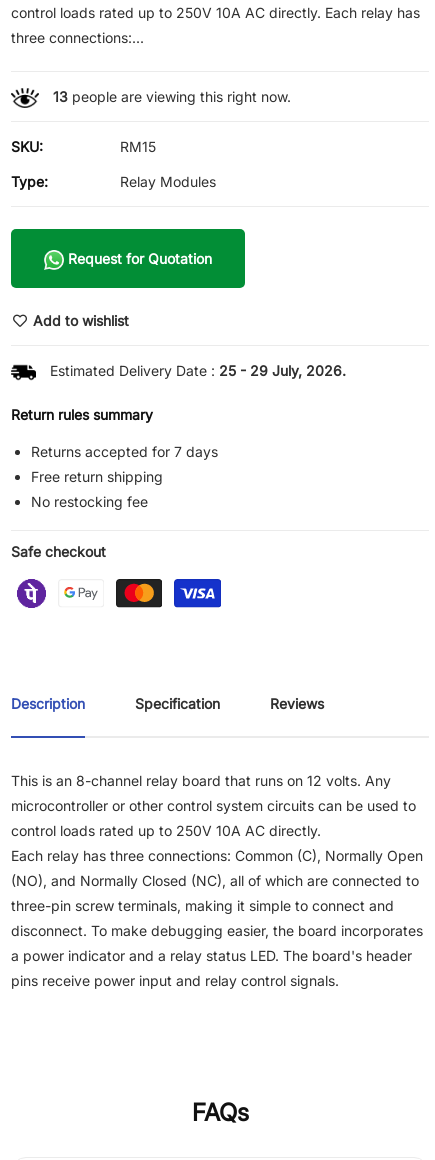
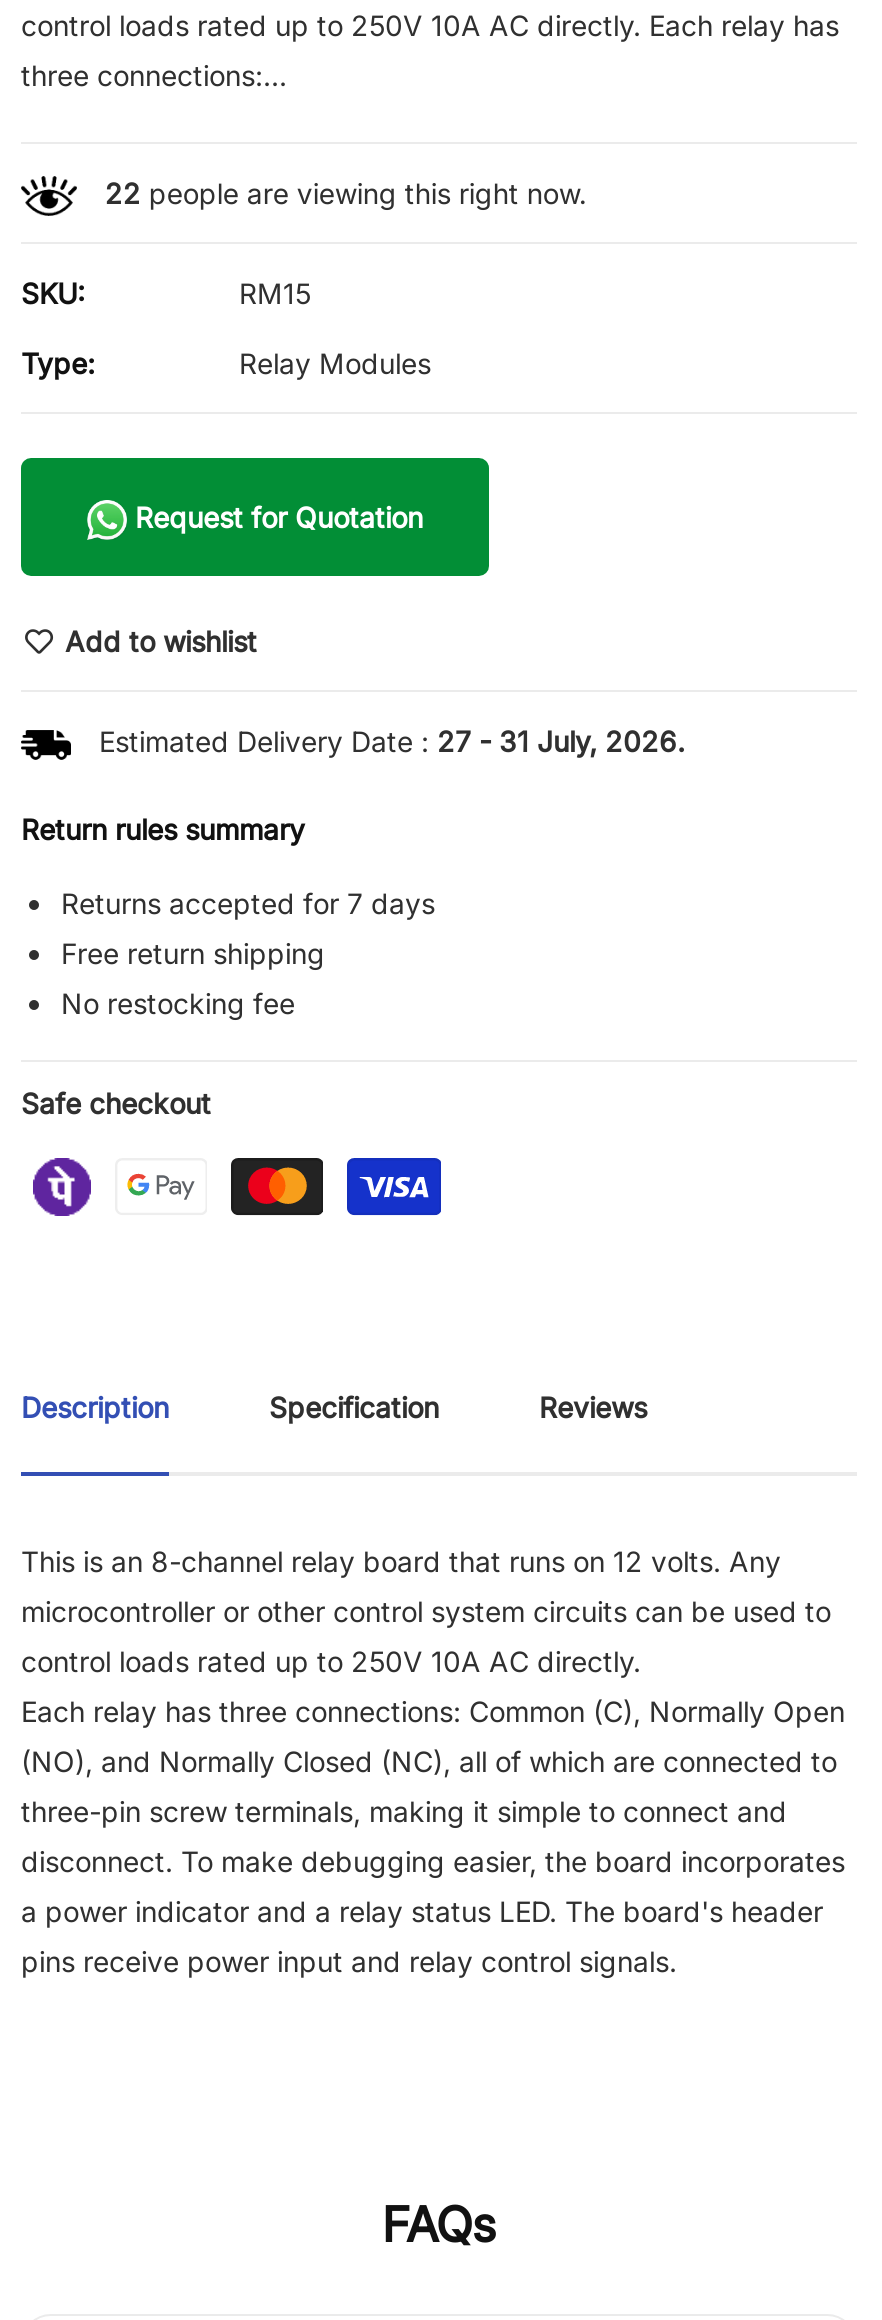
[53,88,291,105] 13 people are viewing this right now. -> [105,176,587,210] 22 people are viewing this right now.
[46,362,346,379] Estimated Delivery Date : 25 - 29 July, 2026. -> [91,725,685,759] Estimated Delivery Date : 27 - 31 July, 2026.

